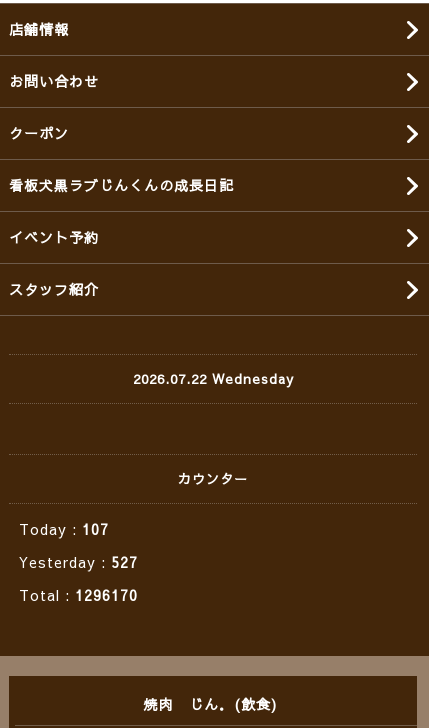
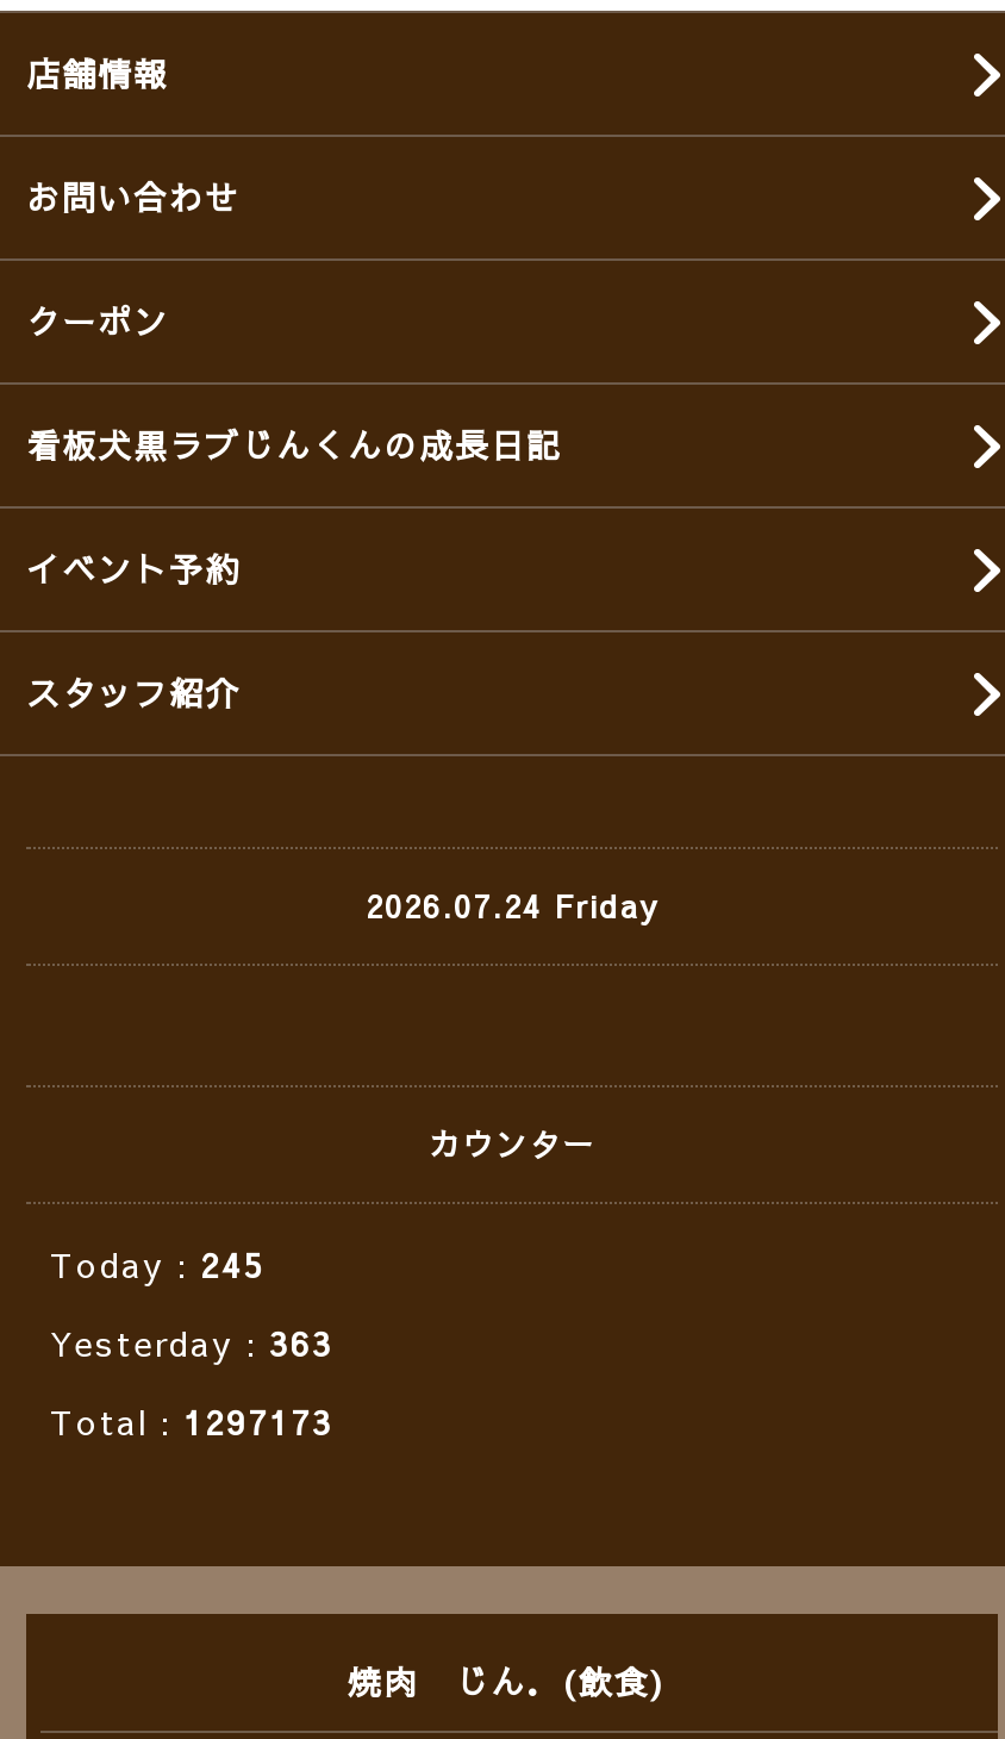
[132,369,293,387] 2026.07.22 Wednesday -> [366,884,658,927] 2026.07.24 Friday
[19,519,109,539] Today : 107 -> [50,1240,264,1288] Today : 245
[19,552,138,572] Yesterday : 527 -> [50,1319,333,1366] Yesterday : 363
[19,585,138,605] Total : 1296170 -> [50,1397,333,1445] Total : 1297173

